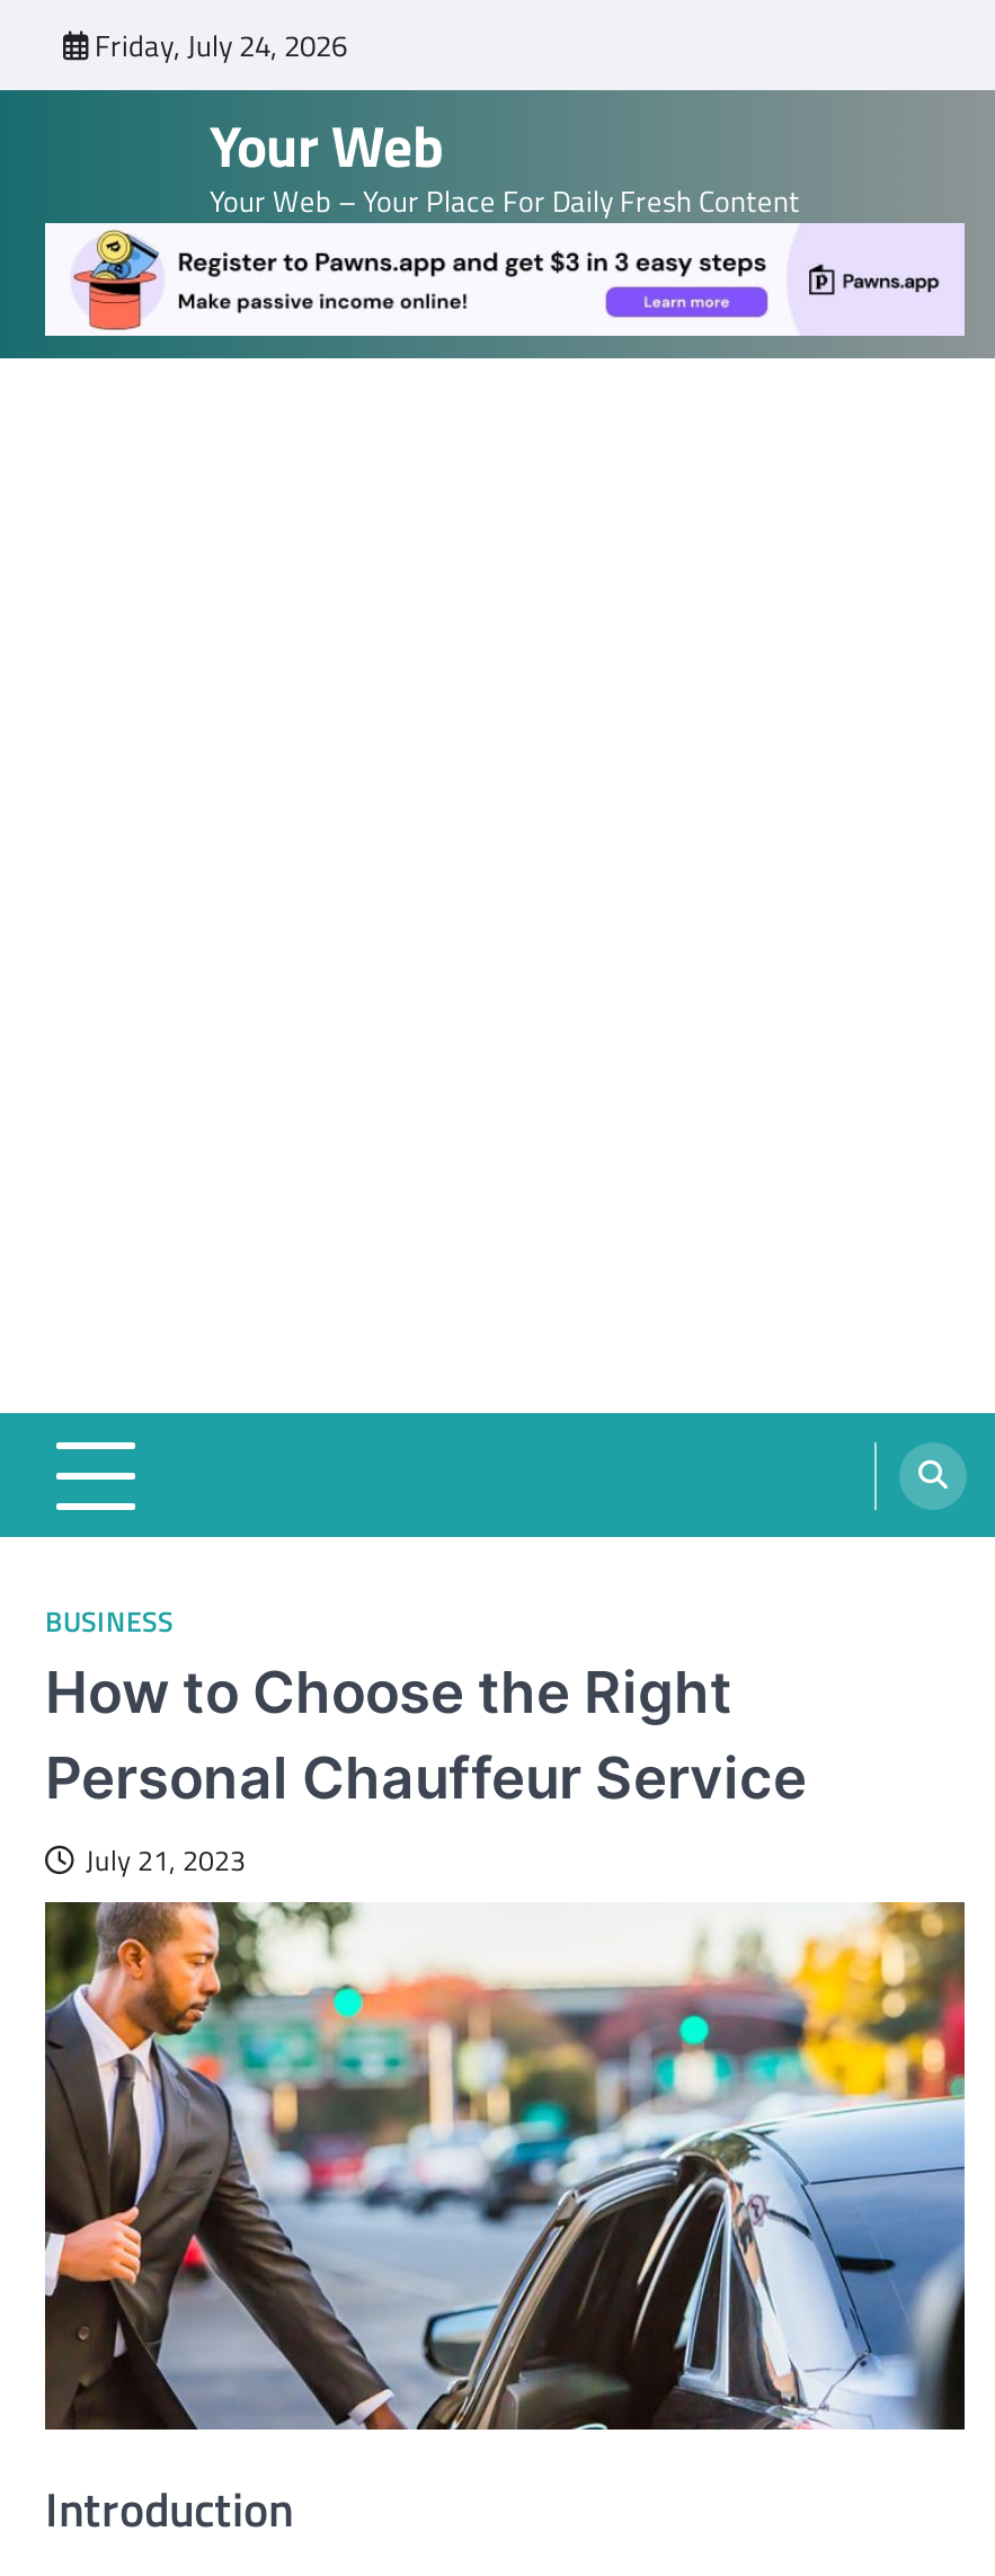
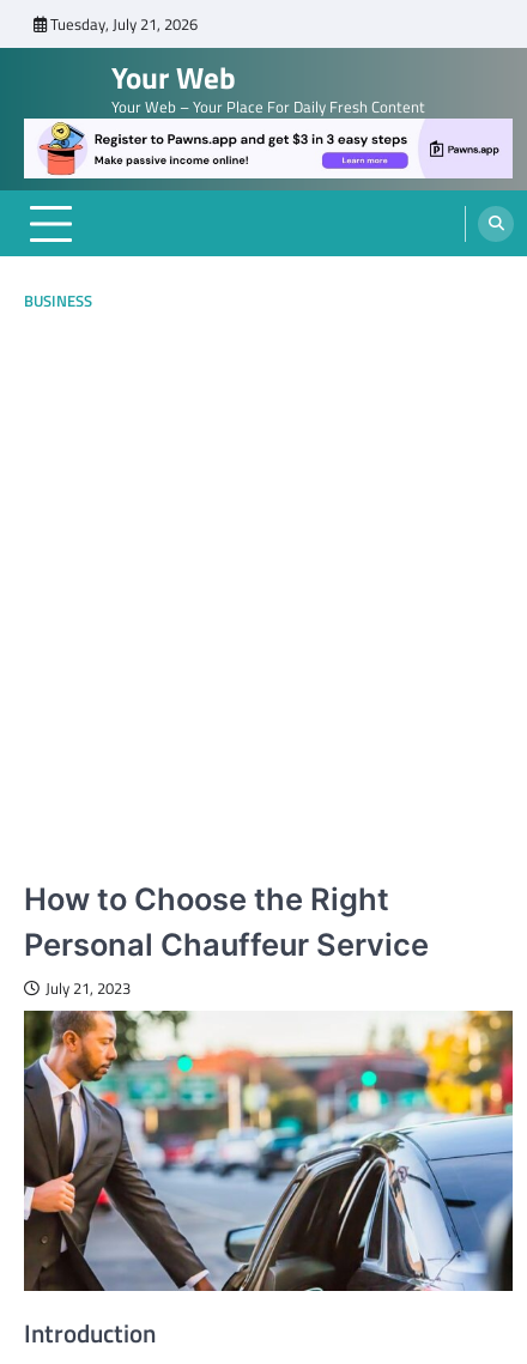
[95,23,347,68] Friday, July 24, 2026 -> [50,12,198,36] Tuesday, July 21, 2026
moved [45,1601,174,1644] -> [24,290,92,313]: BUSINESS

